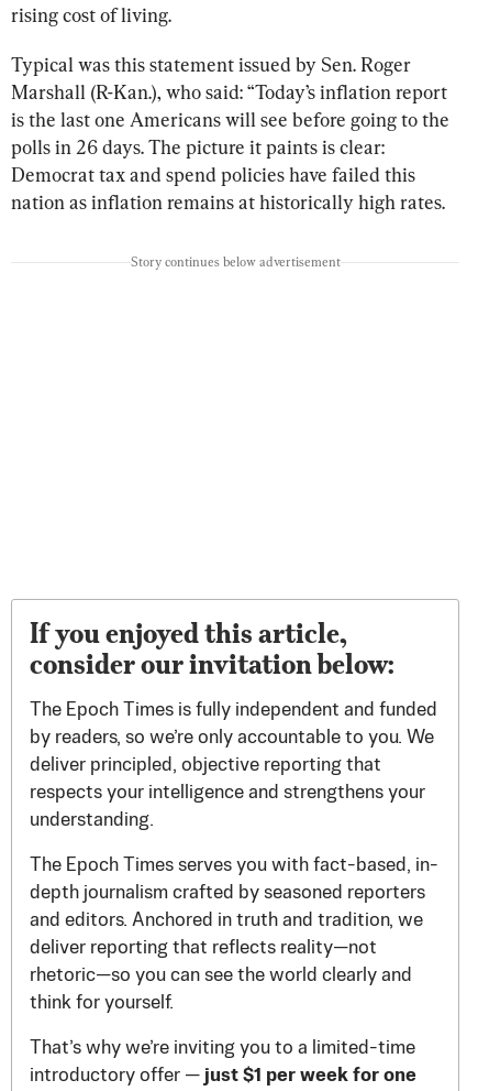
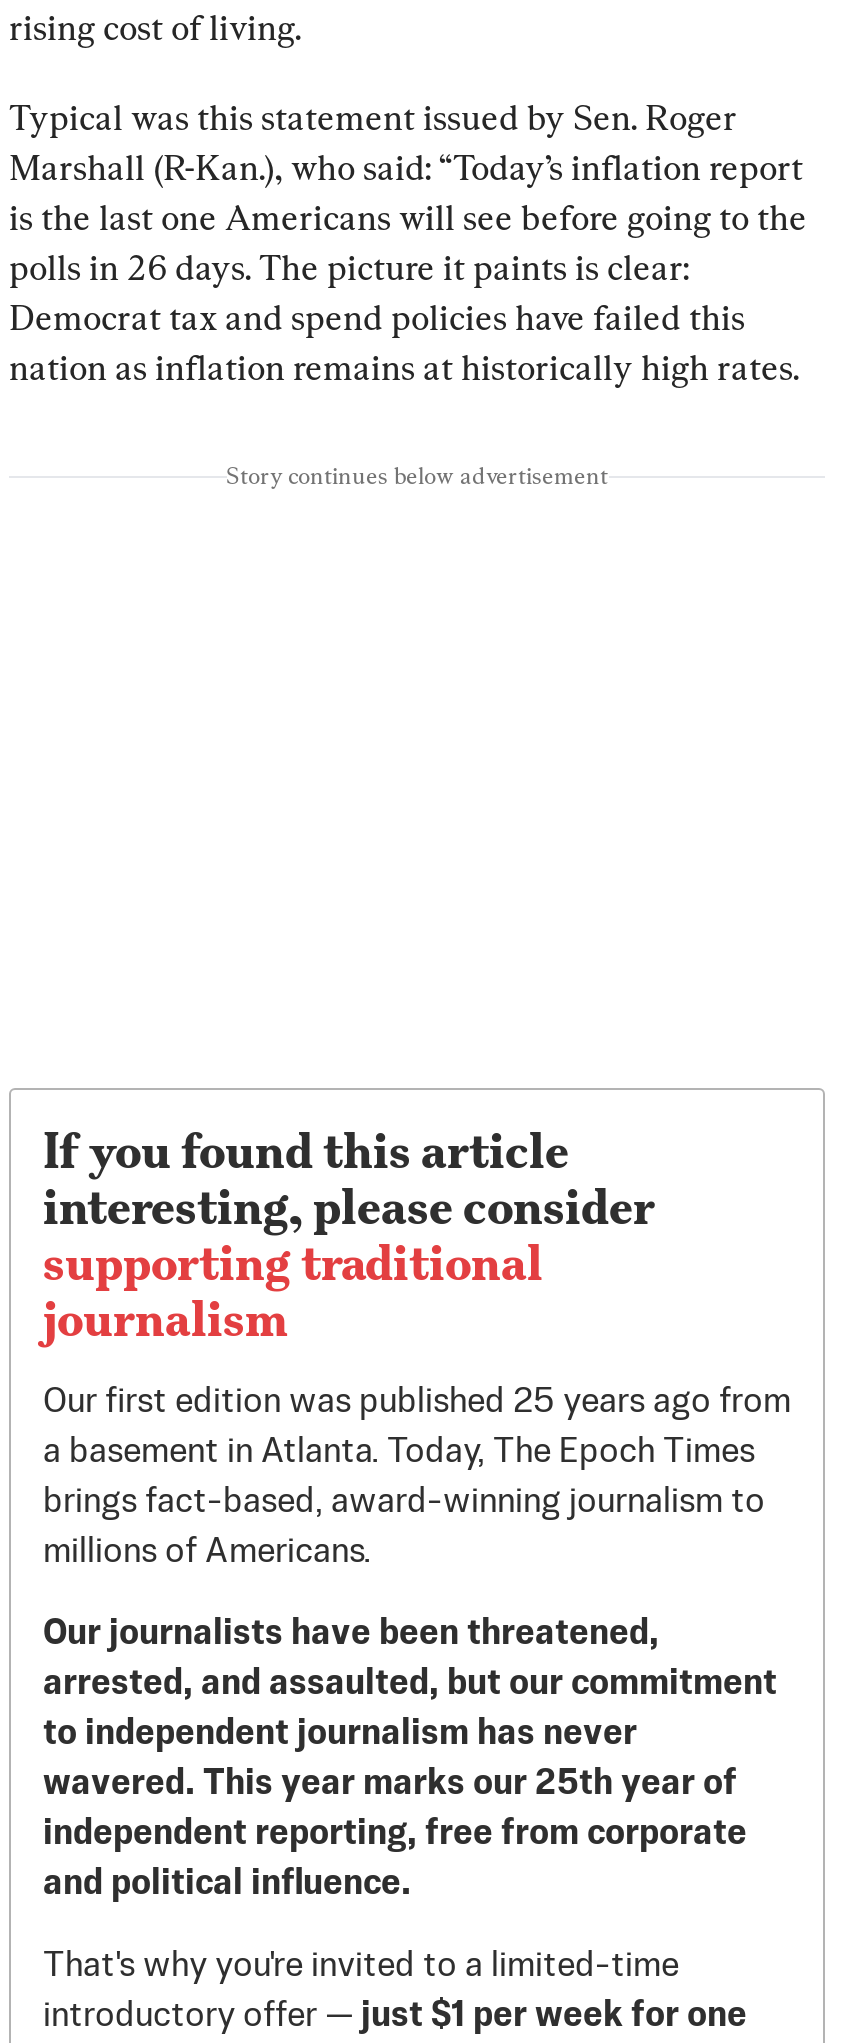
[30,617,438,1058] If you enjoyed this article, | consider our invitation below: | The Epoch Times is fully independent and funded | by readers, so we’re only accountable to you. We | deliver principled, objective reporting that | respects your intelligence and strengthens your | understanding. | The Epoch Times serves you with fact-based, in- | depth journalism crafted by seasoned reporters | and editors. Anchored in truth and tradition, we | deliver reporting that reflects reality—not | rhetoric—so you can see the world clearly and | think for yourself. | That’s why we’re inviting you to a limited-time -> [43,1120,791,1984] If you found this article | interesting, please consider | supporting traditional | journalism | Our first edition was published 25 years ago from | a basement in Atlanta. Today, The Epoch Times | brings fact-based, award-winning journalism to | millions of Americans. | Our journalists have been threatened, | arrested, and assaulted, but our commitment | to independent journalism has never | wavered. This year marks our 25th year of | independent reporting, free from corporate | and political influence. | That's why you're invited to a limited-time

